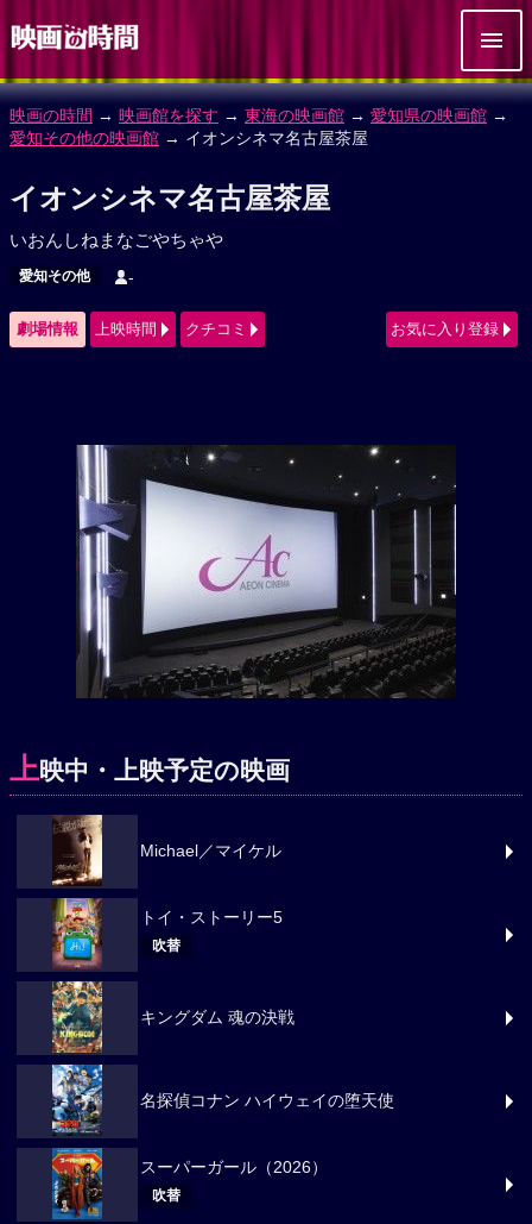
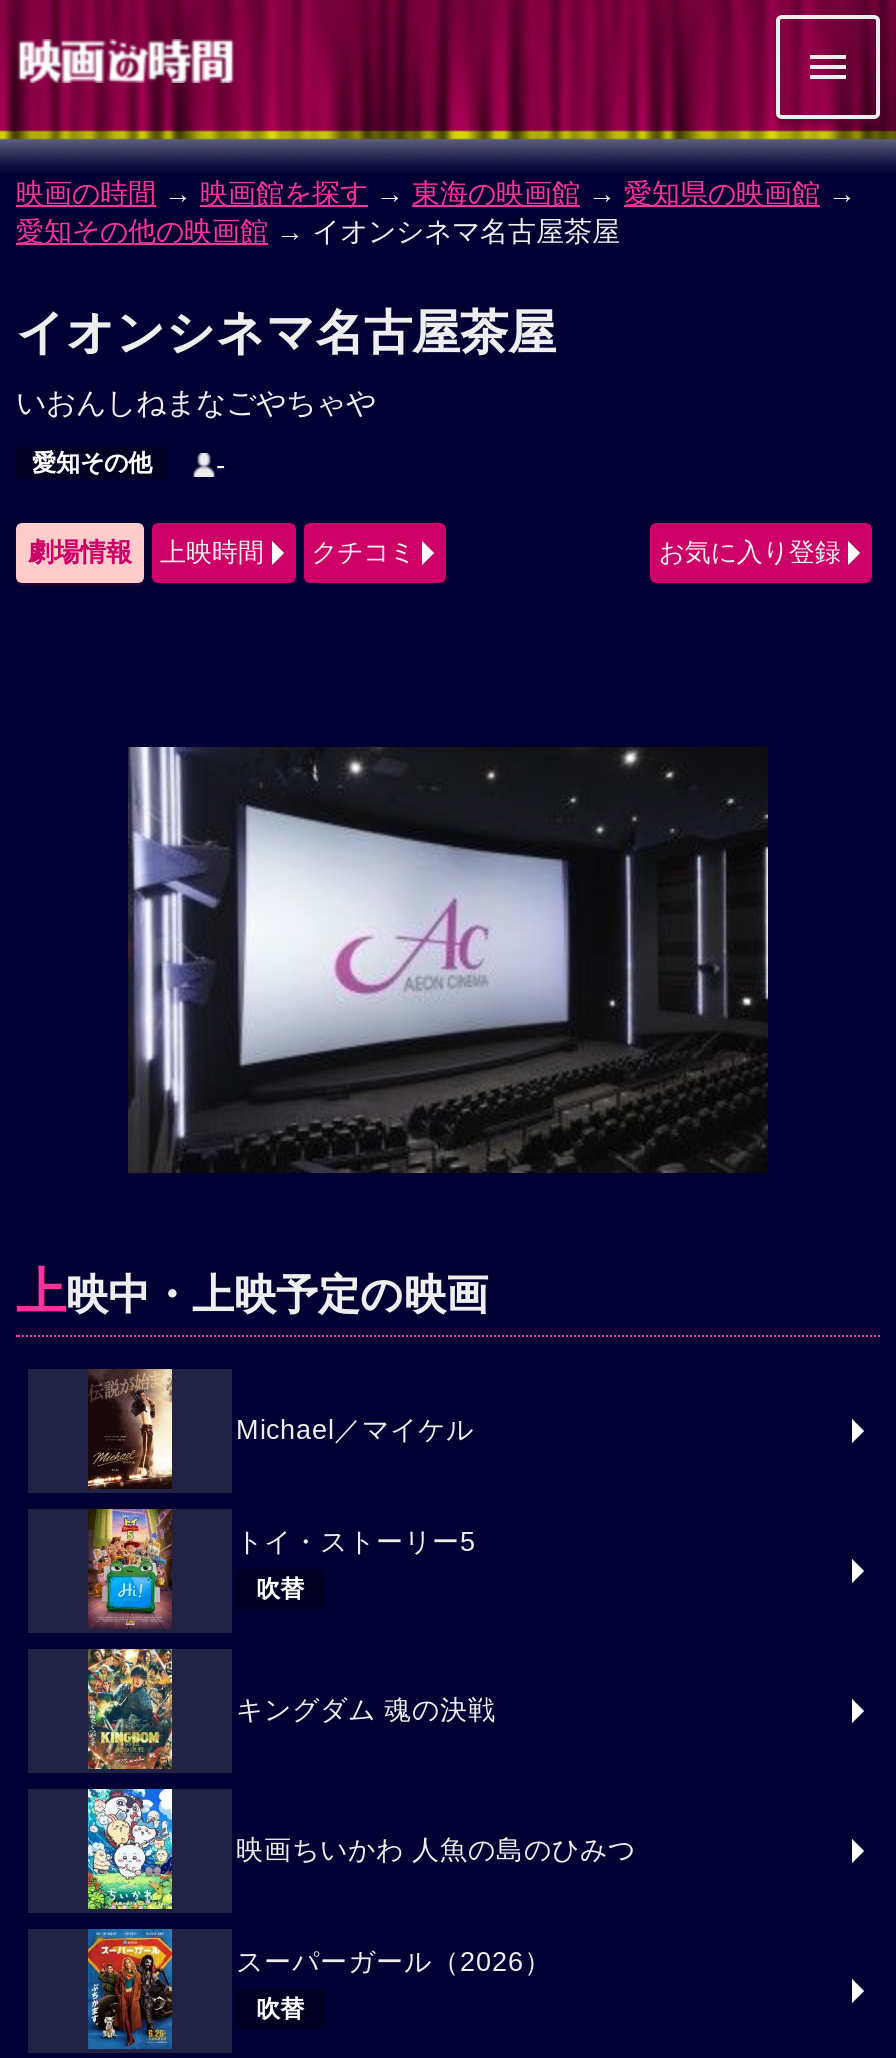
[51,1065,394,1136] [image] | 名探偵コナン ハイウェイの堕天使 -> [86,1787,636,1911] [image] | 映画ちいかわ 人魚の島のひみつ

